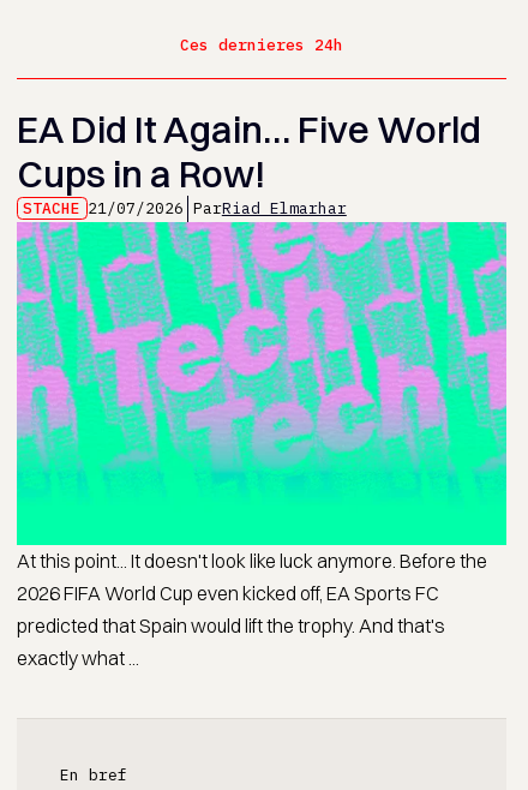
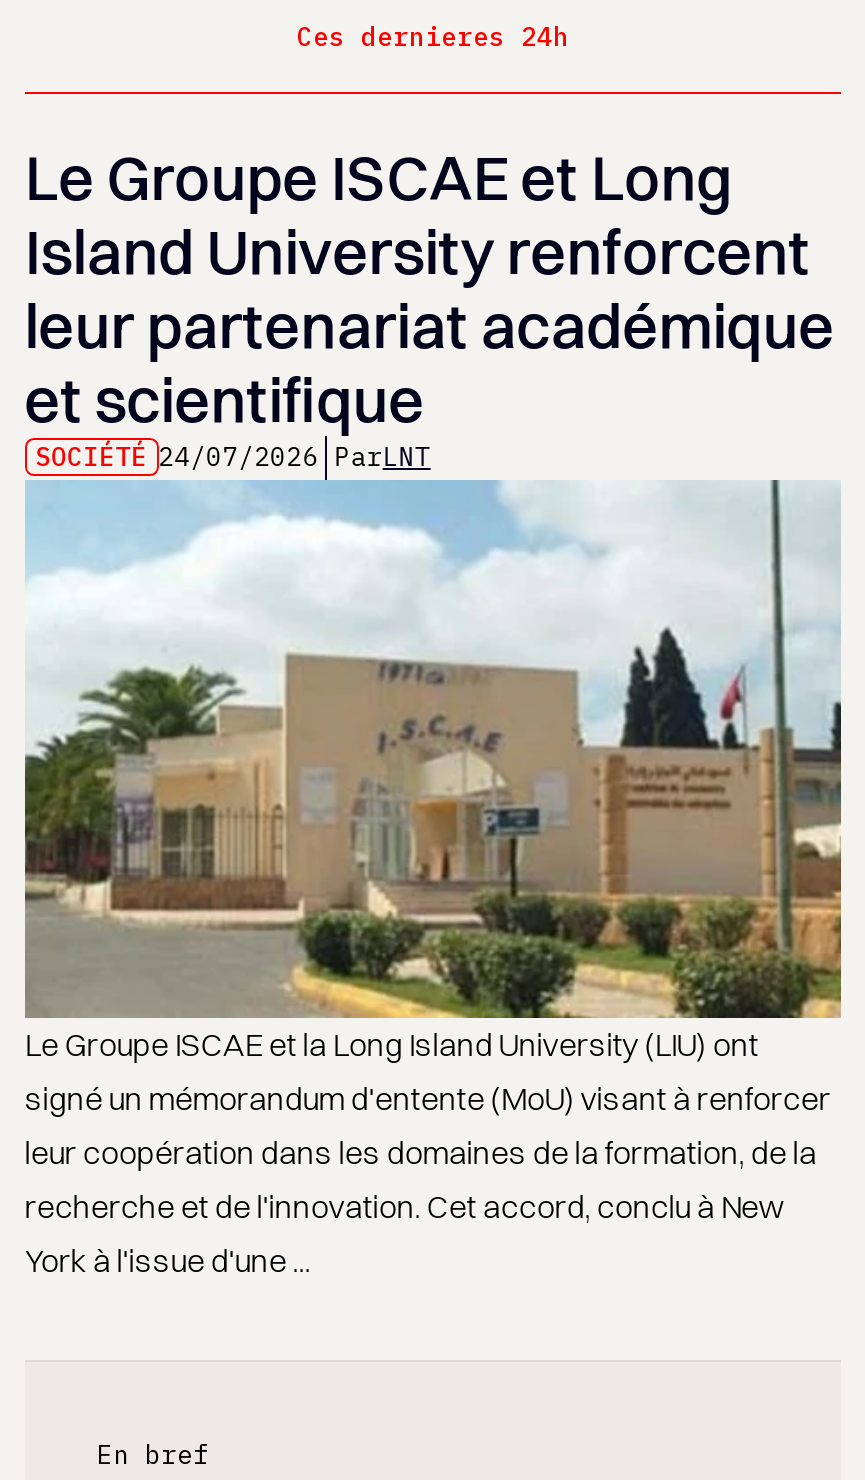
[16,105,481,219] EA Did It Again… Five World | Cups in a Row! | STACHE 21/07/2026 ParRiad Elmarhar -> [24,137,834,475] Le Groupe ISCAE et Long | Island University renforcent | leur partenariat académique | et scientifique | SOCIÉTÉ 24/07/2026 ParLNT
[16,250,508,670] [image] | At this point... It doesn't look like luck anymore. Before the | 2026 FIFA World Cup even kicked off, EA Sports FC | predicted that Spain would lift the trophy. And that's | exactly what ... -> [23,478,843,1280] [image] | Le Groupe ISCAE et la Long Island University (LIU) ont | signé un mémorandum d'entente (MoU) visant à renforcer | leur coopération dans les domaines de la formation, de la | recherche et de l'innovation. Cet accord, conclu à New | York à l'issue d'une ...

